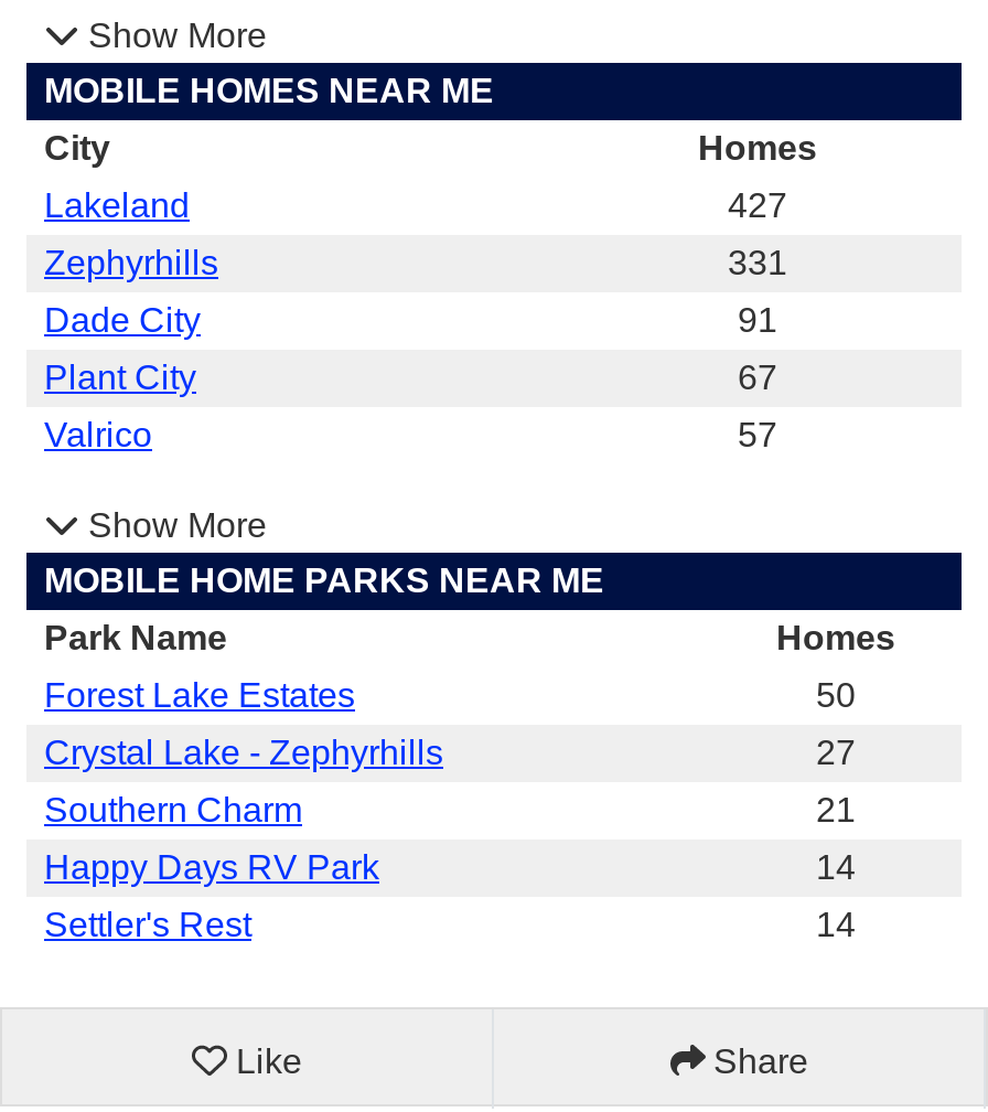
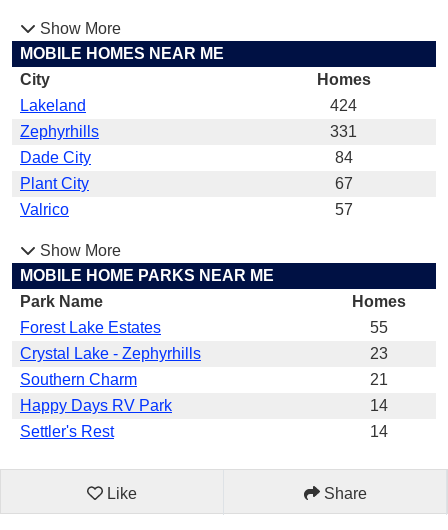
[728,186,787,224] 427 -> [330,97,357,114] 424
[738,301,777,339] 91 -> [334,149,352,166] 84
[816,676,856,714] 50 -> [370,319,388,336] 55
[816,734,856,771] 27 -> [370,345,388,362] 23

